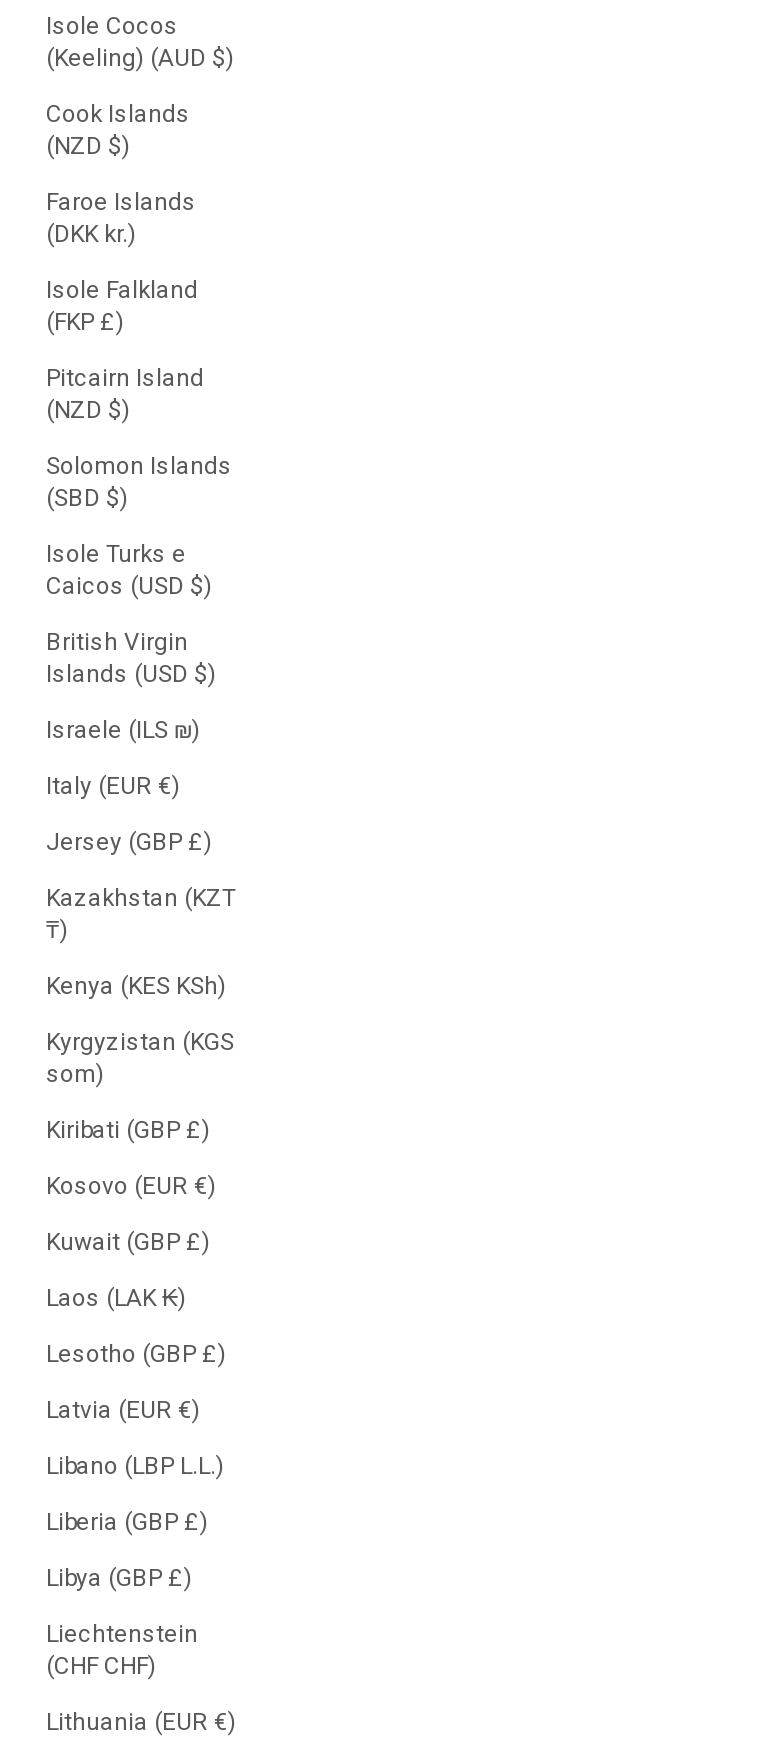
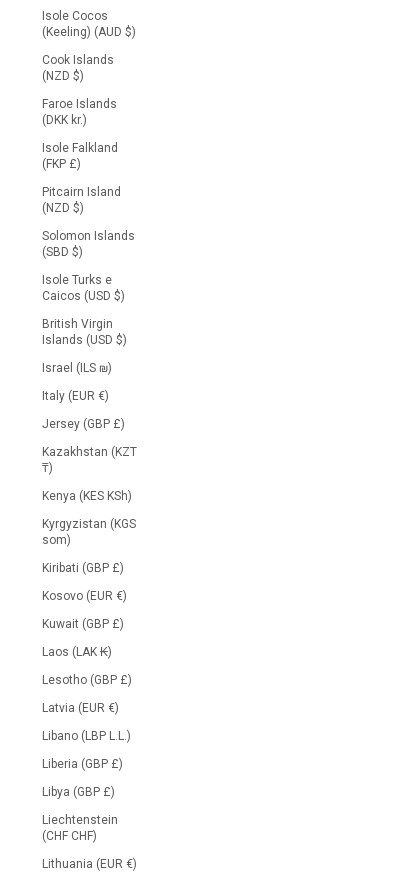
[46,716,200,744] Israele (ILS ₪) -> [42,361,112,375] Israel (ILS ₪)

